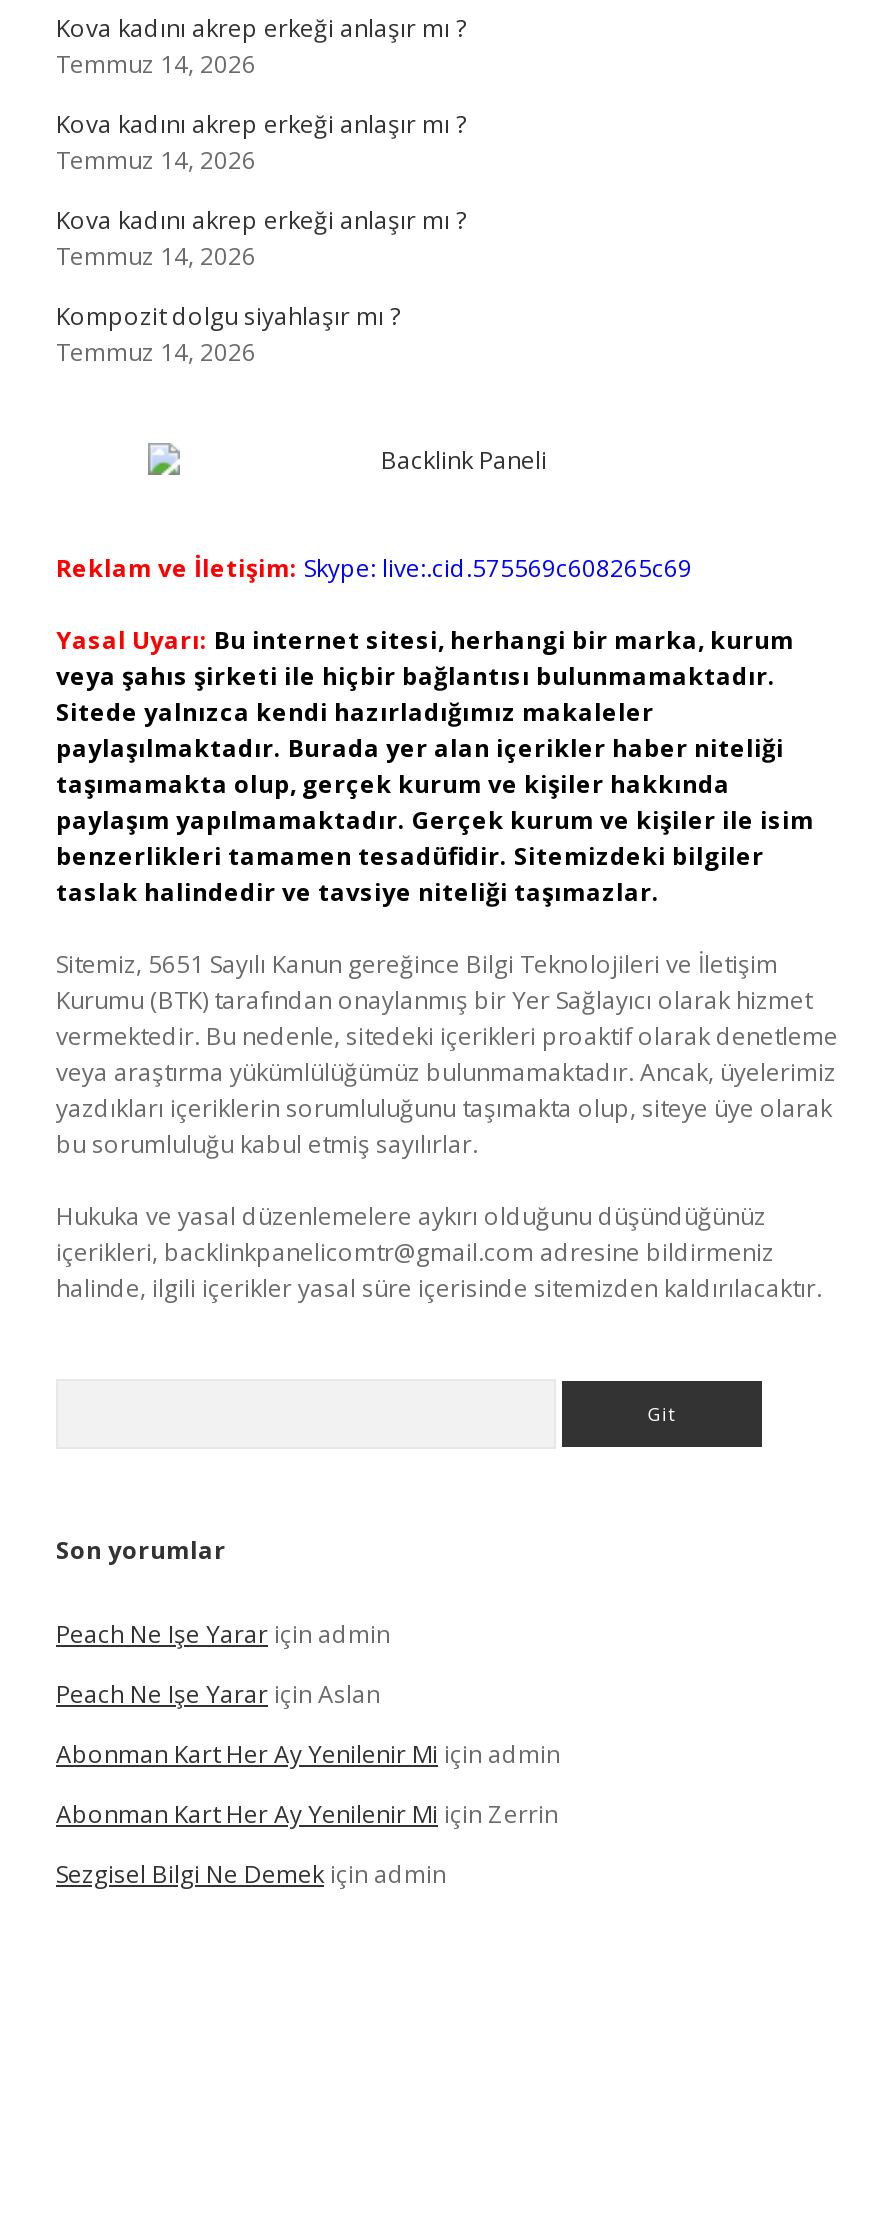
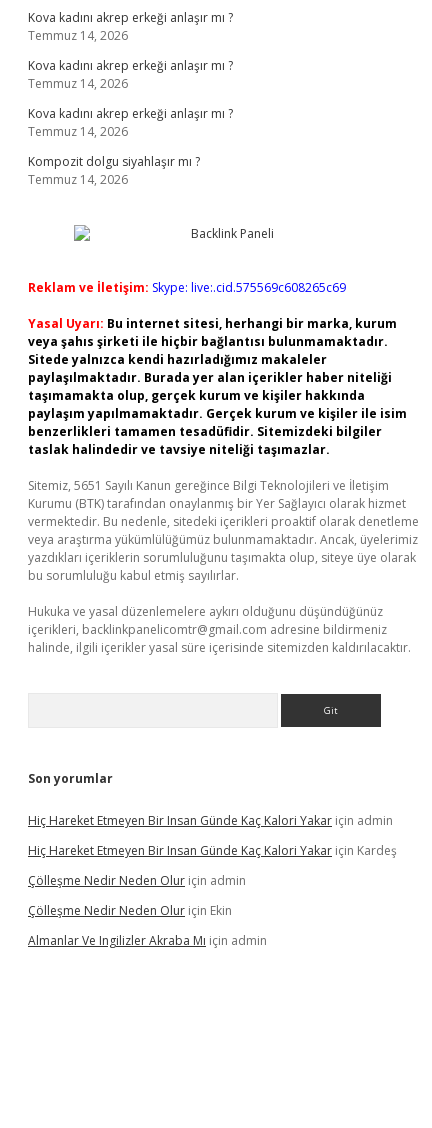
[56,1617,390,1651] Peach Ne Işe Yarar için admin -> [28,812,393,829] Hiç Hareket Etmeyen Bir Insan Günde Kaç Kalori Yakar için admin
[56,1677,380,1711] Peach Ne Işe Yarar için Aslan -> [28,842,397,859] Hiç Hareket Etmeyen Bir Insan Günde Kaç Kalori Yakar için Kardeş
[56,1737,560,1771] Abonman Kart Her Ay Yenilenir Mi için admin -> [28,872,246,889] Çölleşme Nedir Neden Olur için admin
[56,1797,558,1831] Abonman Kart Her Ay Yenilenir Mi için Zerrin -> [28,902,232,919] Çölleşme Nedir Neden Olur için Ekin
[56,1857,446,1891] Sezgisel Bilgi Ne Demek için admin -> [28,932,267,949] Almanlar Ve Ingilizler Akraba Mı için admin

